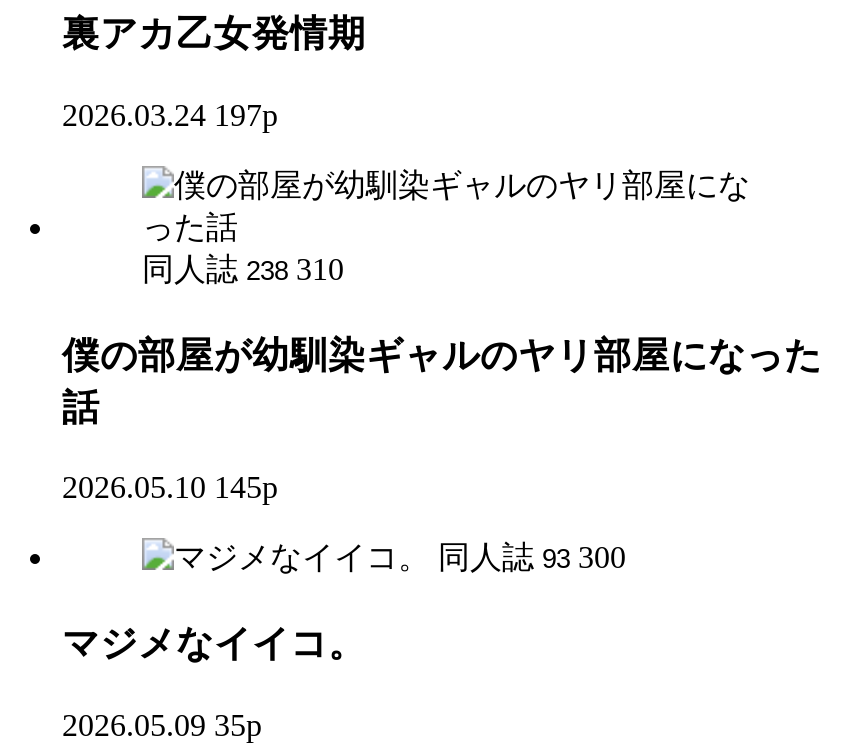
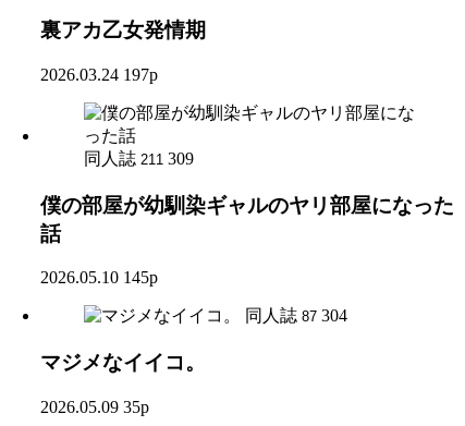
[142,252,344,286] 同人誌 238 310 -> [84,149,194,168] 同人誌 211 309
[438,541,626,575] 同人誌 93 300 -> [245,307,347,325] 同人誌 87 304

